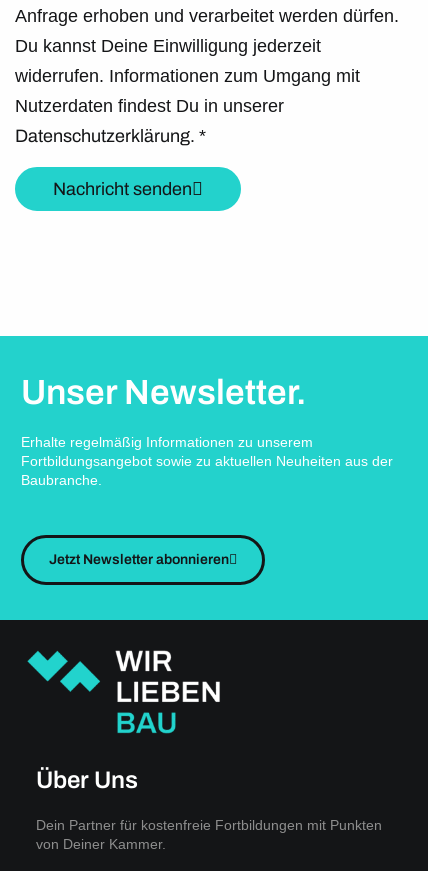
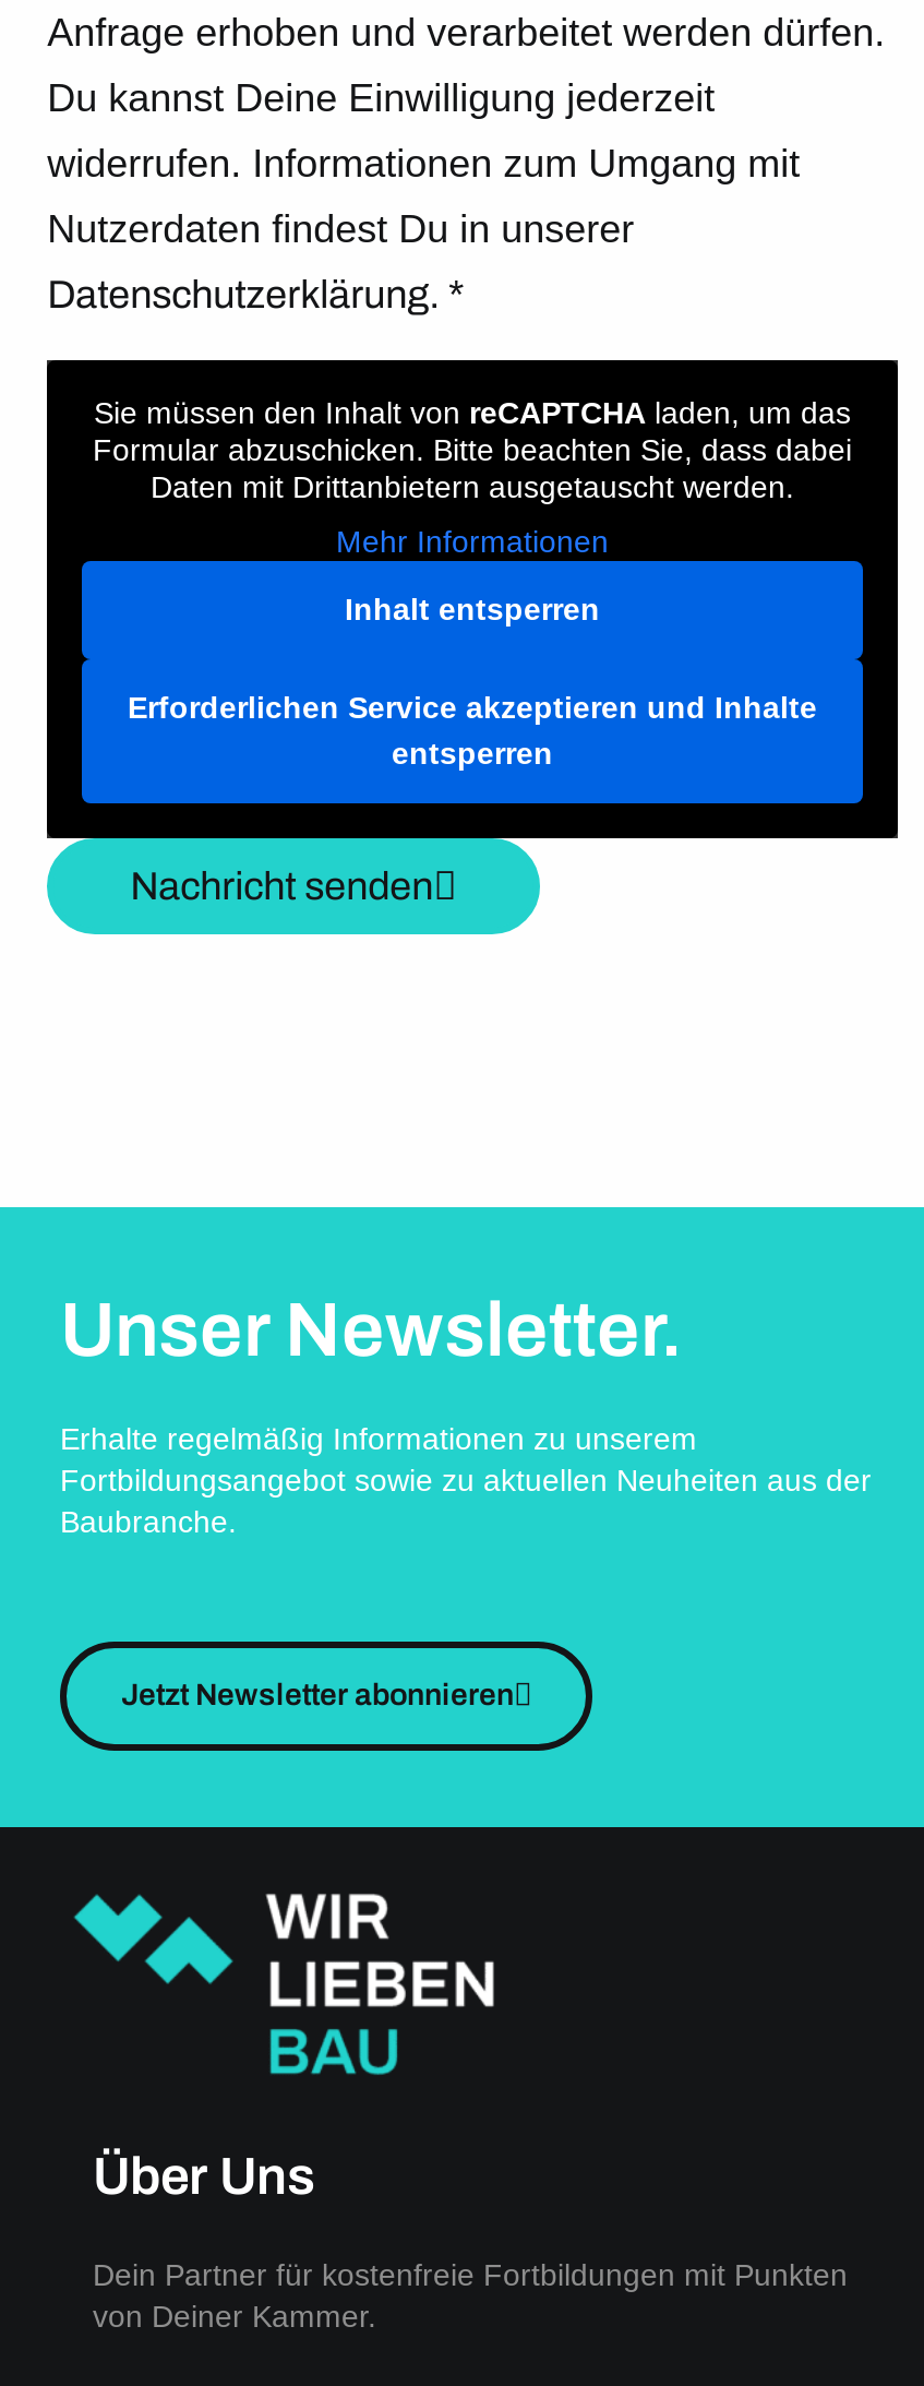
none -> [45,358,900,840] [image] | Sie müssen den Inhalt von reCAPTCHA laden, um das | Formular abzuschicken. Bitte beachten Sie, dass dabei | Daten mit Drittanbietern ausgetauscht werden. | Mehr Informationen | Inhalt entsperren | Erforderlichen Service akzeptieren und Inhalte | entsperren

